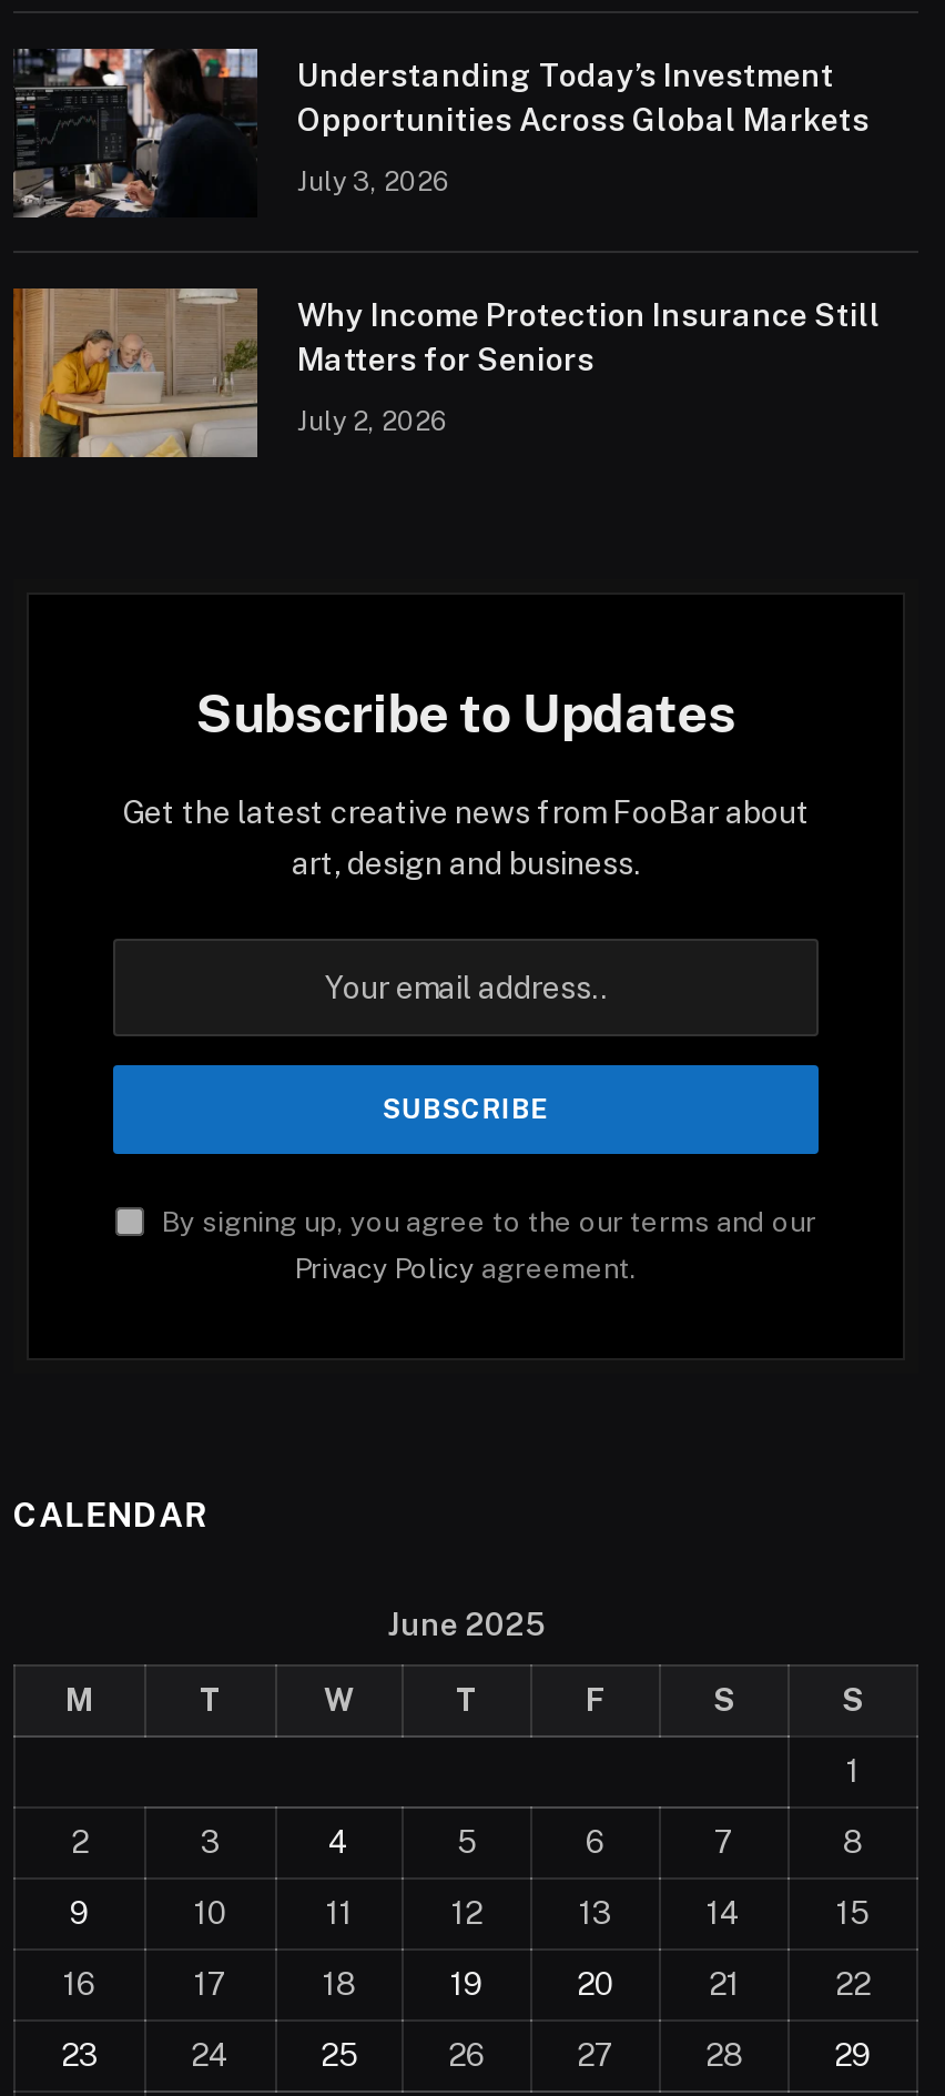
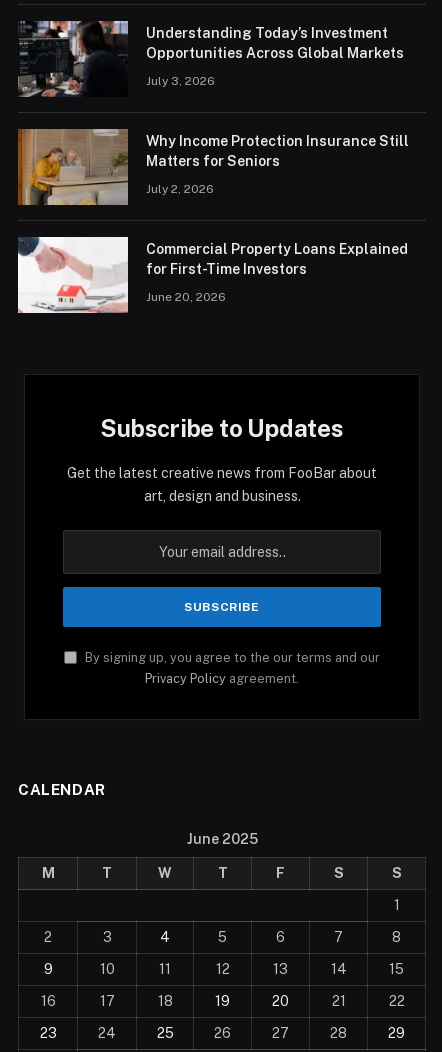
none -> [17,236,408,314] [image] | Commercial Property Loans Explained | for First-Time Investors | June 20, 2026

